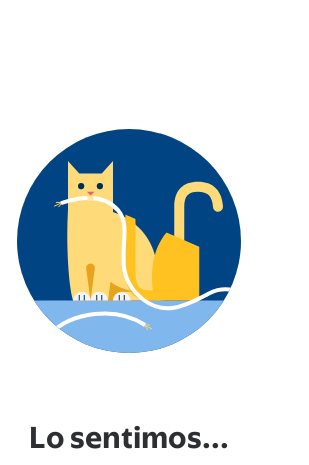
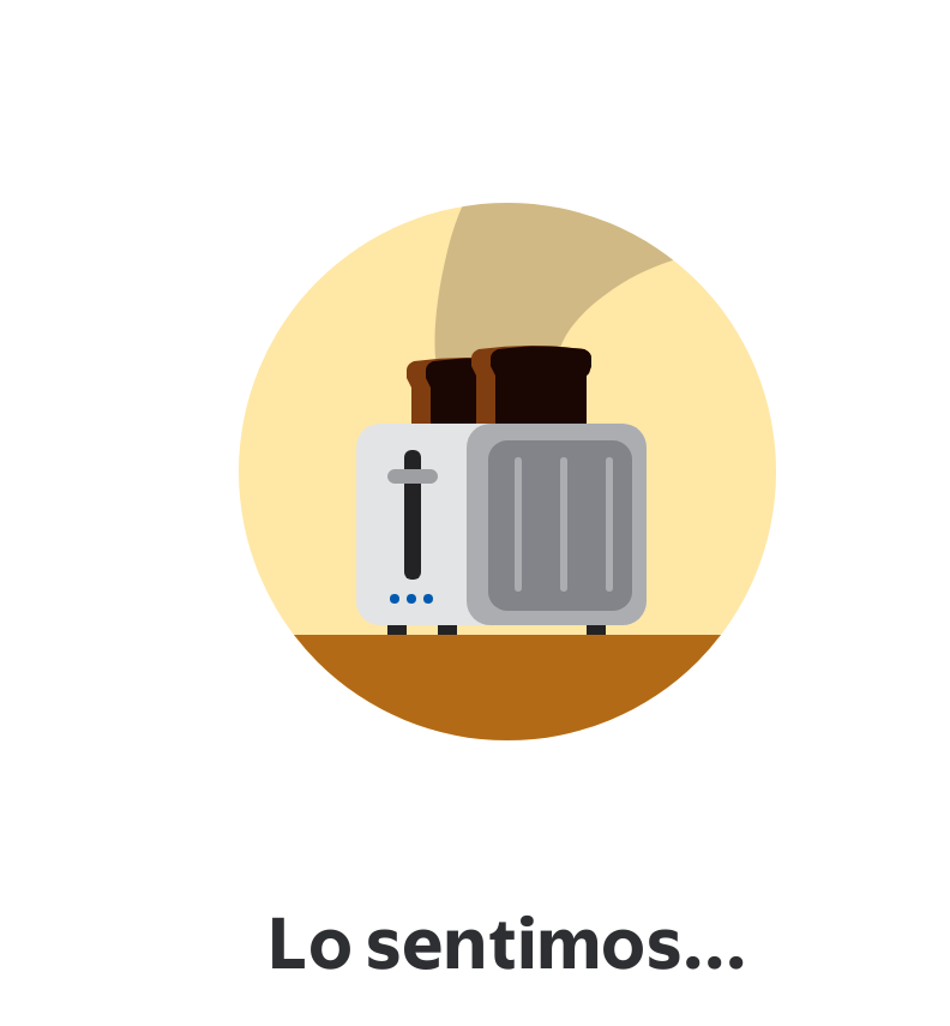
[16,128,242,354] [image] -> [239,200,776,743] [image]

